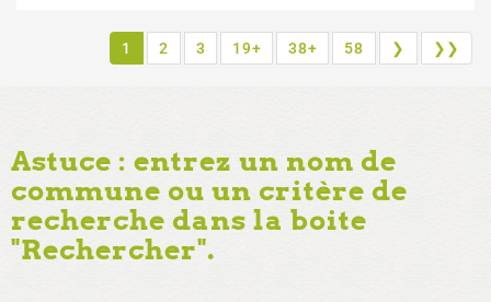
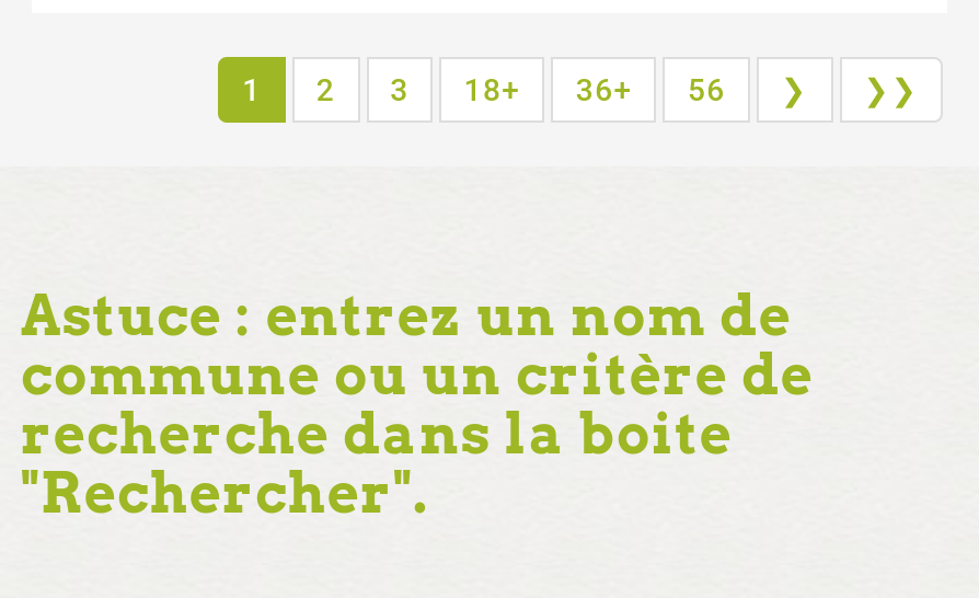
[233,40,261,57] 19+ -> [464,73,521,108] 18+
[289,40,317,57] 38+ -> [576,73,633,108] 36+
[345,40,364,57] 58 -> [688,73,726,108] 56

